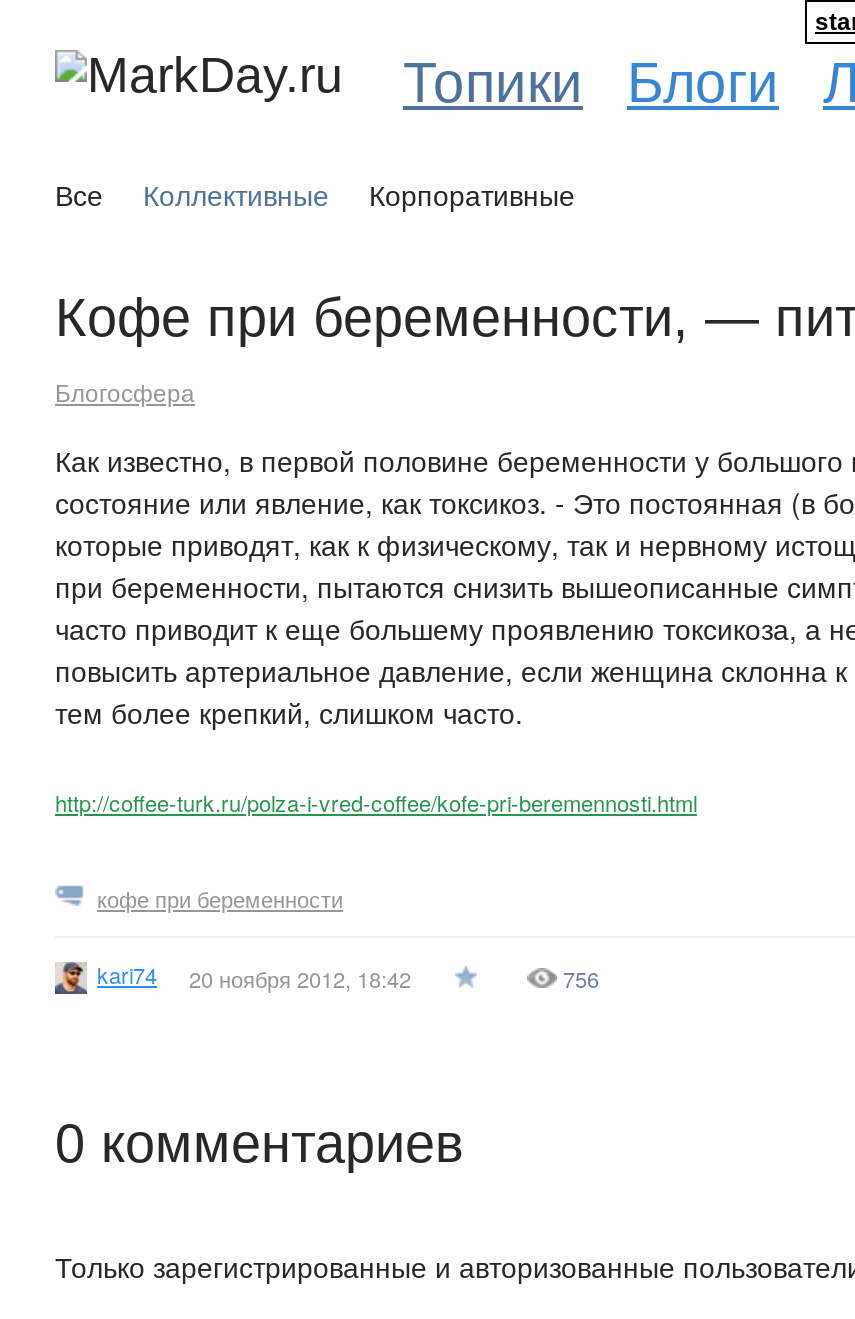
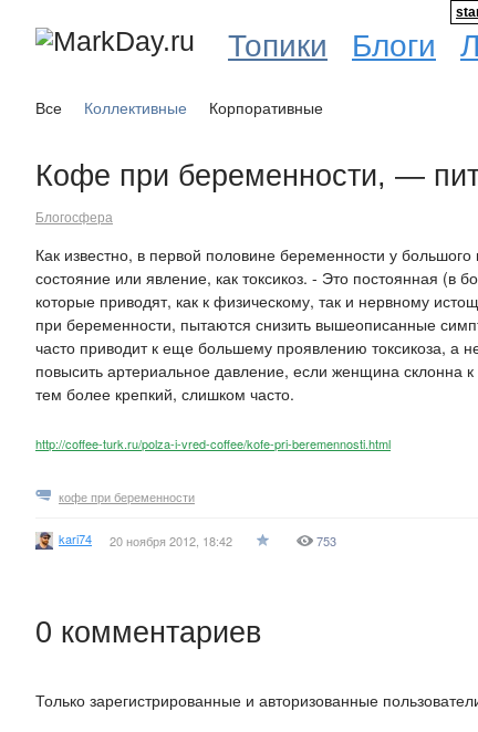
[563,962,599,994] 756 -> [316,532,336,550] 753

